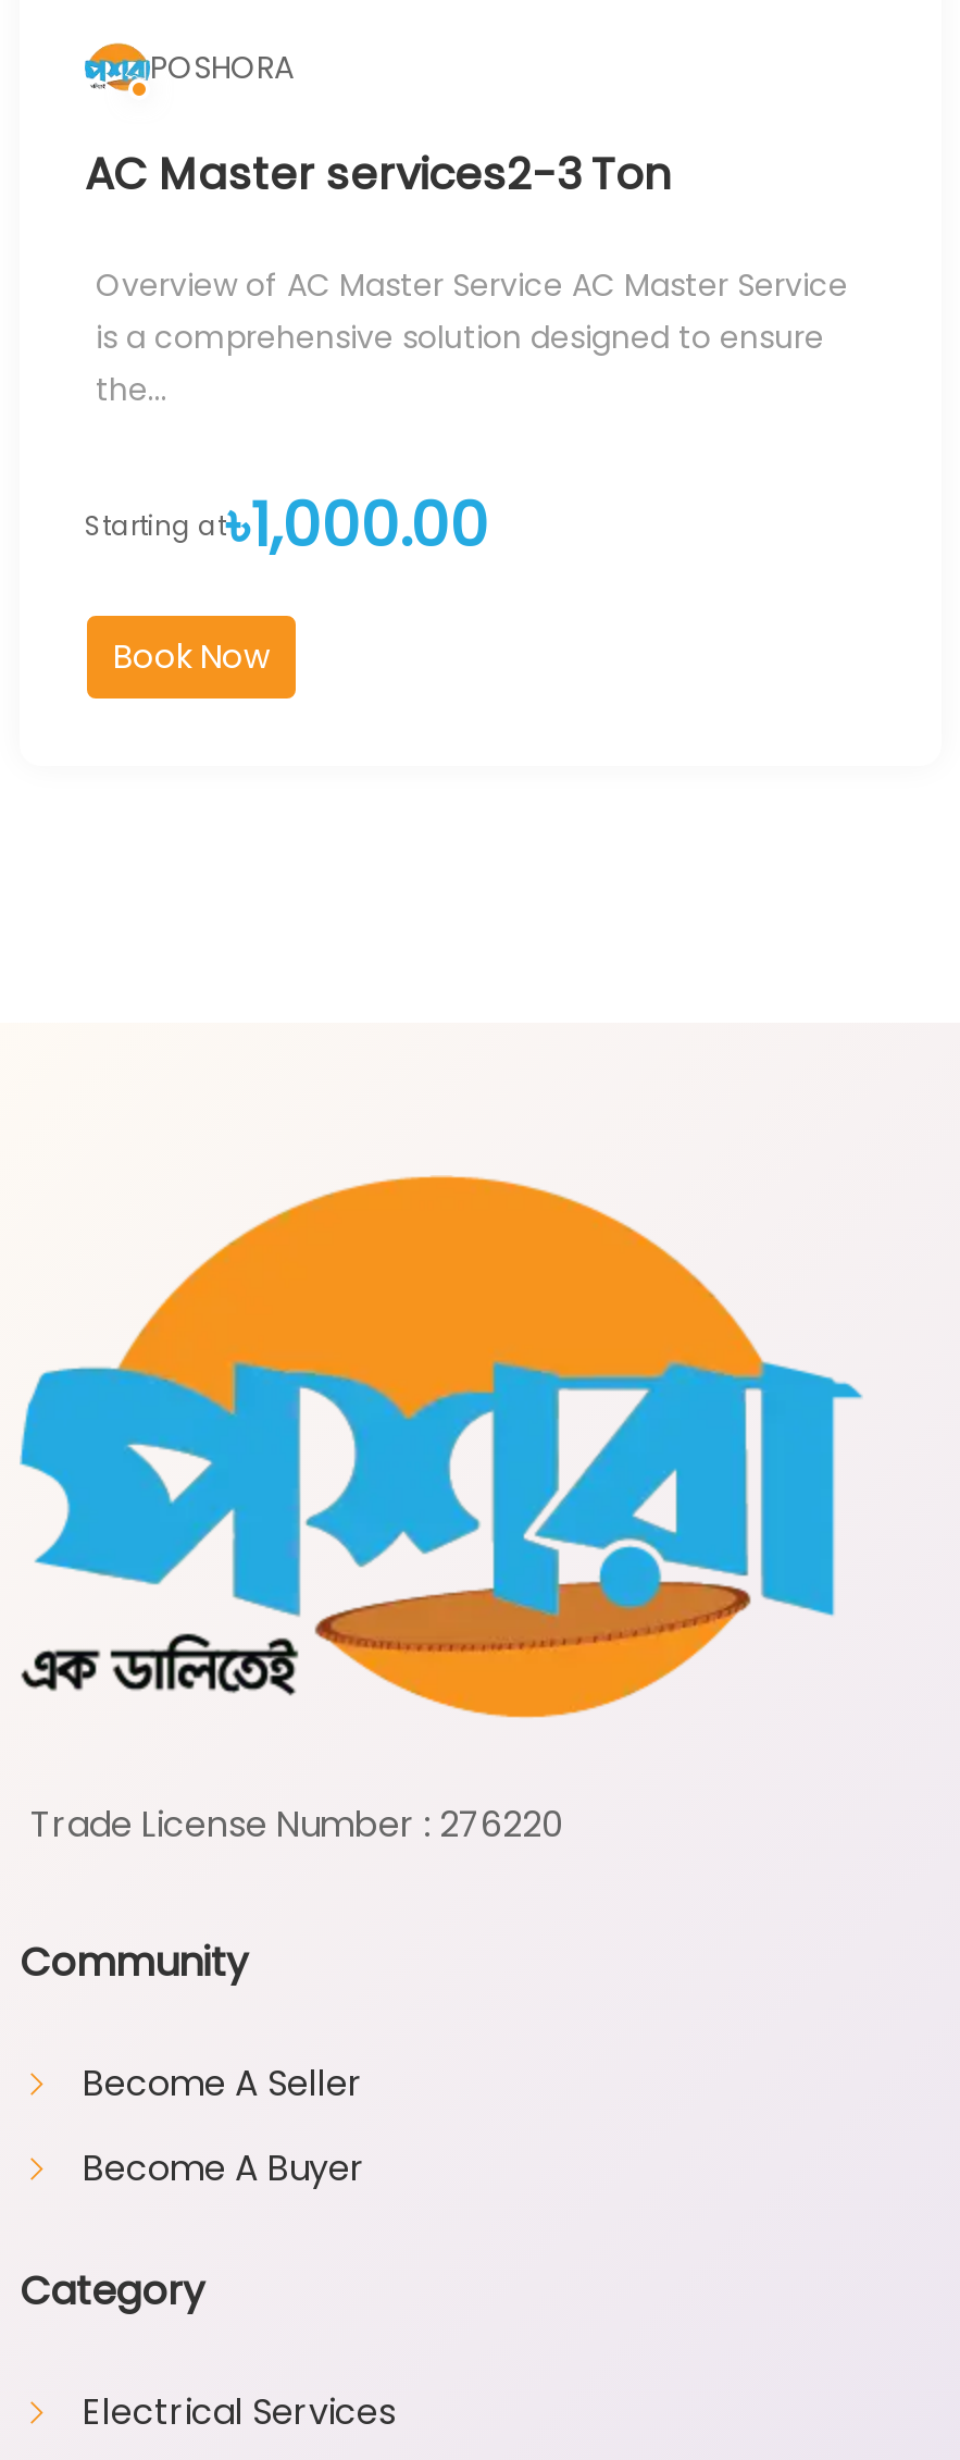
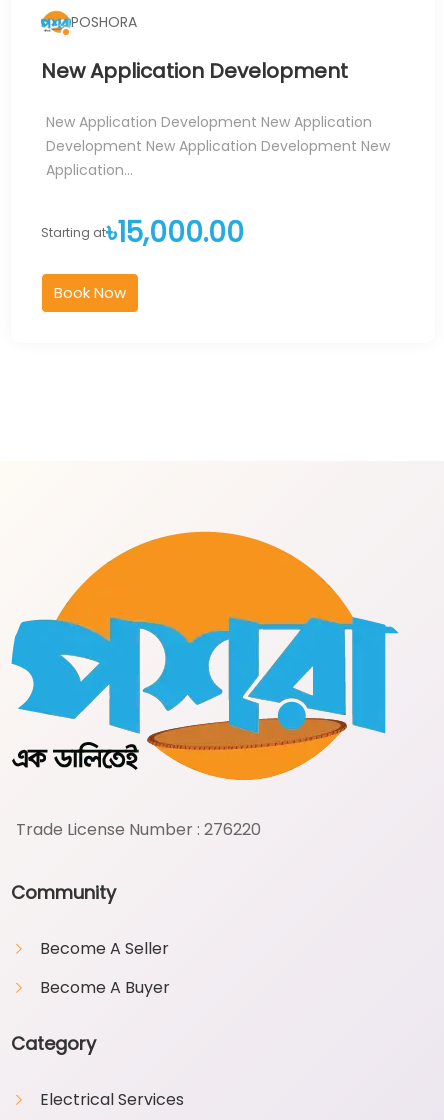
[85,144,672,205] AC Master services2-3 Ton -> [41,57,348,85] New Application Development
[96,264,848,412] Overview of AC Master Service AC Master Service | is a comprehensive solution designed to ensure | the... -> [46,112,390,180] New Application Development New Application | Development New Application Development New | Application...
[85,484,489,569] Starting at৳1,000.00 -> [41,213,244,252] Starting at৳15,000.00

